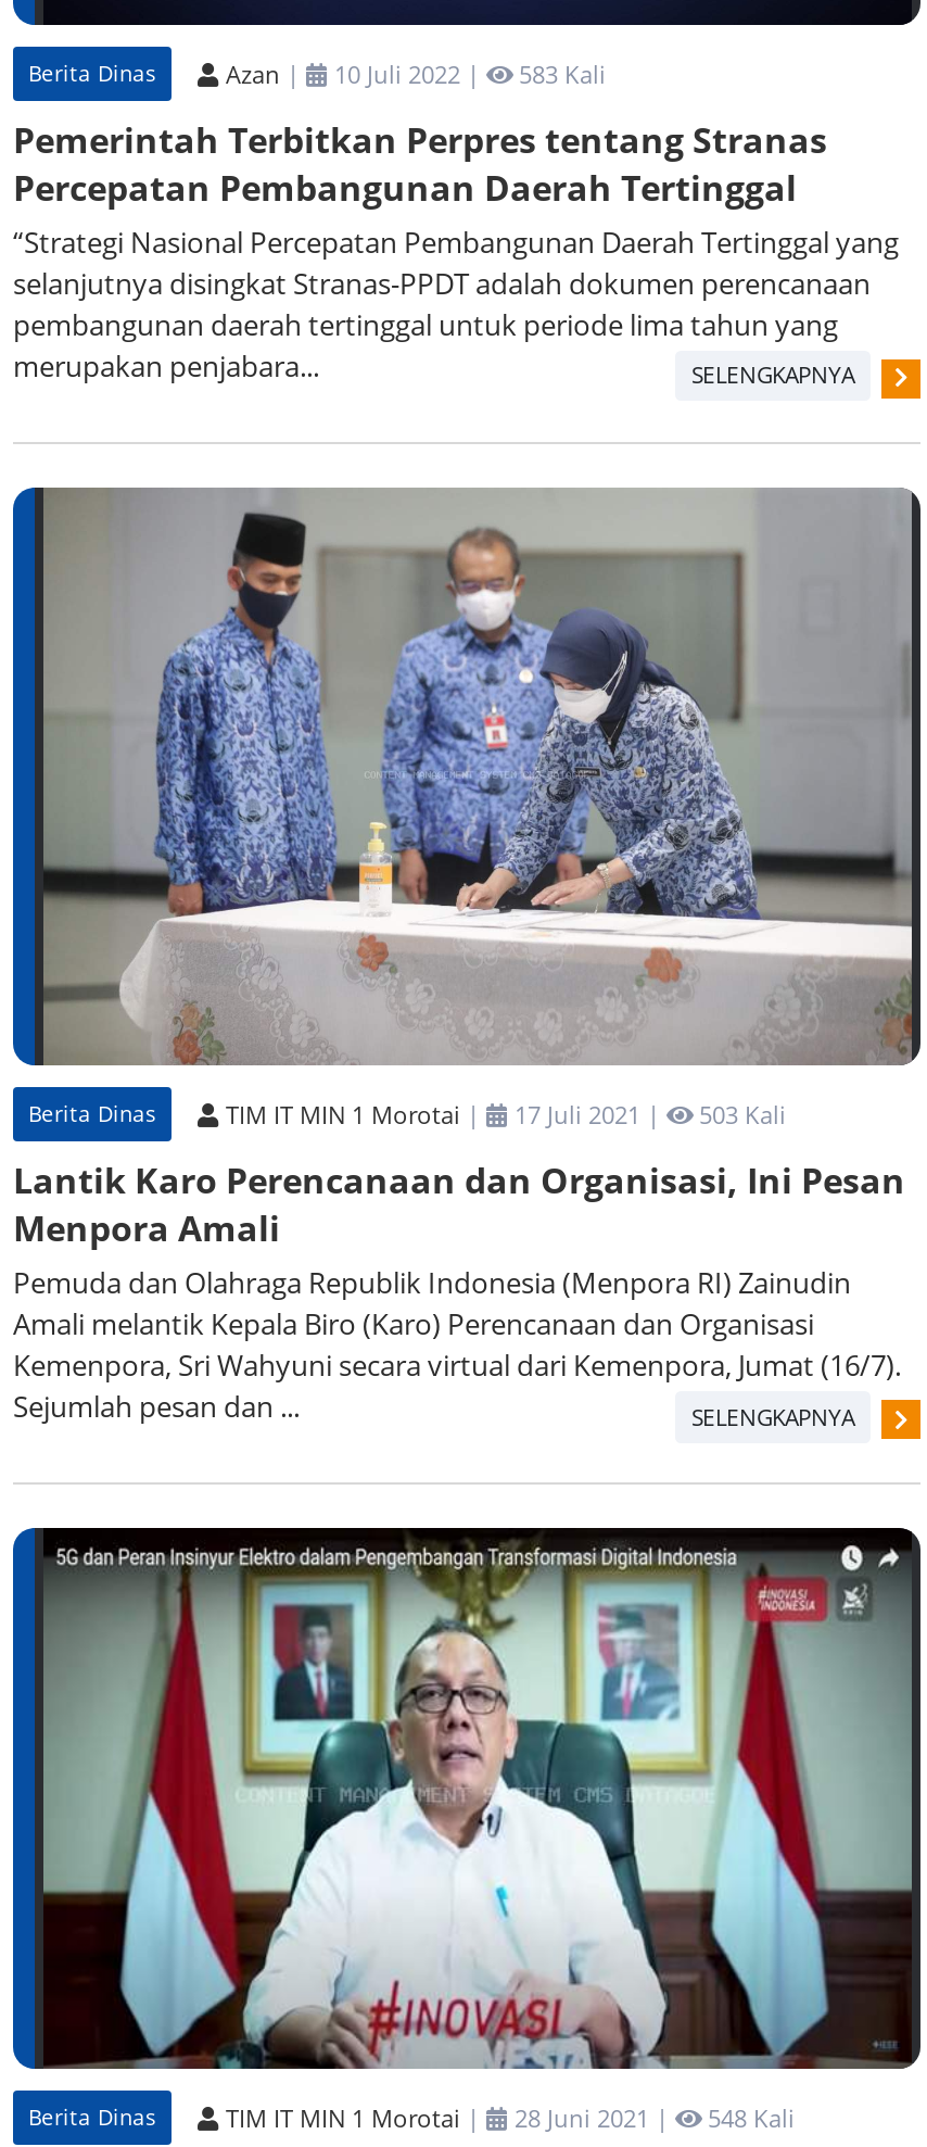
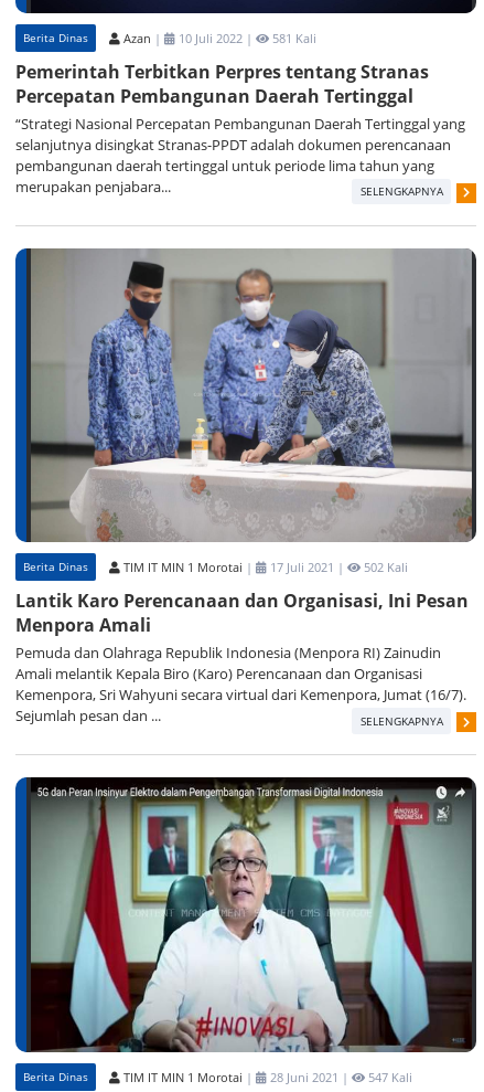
[512,57,606,90] 583 Kali -> [269,30,316,46] 581 Kali
[693,1099,786,1131] 503 Kali -> [361,559,408,576] 502 Kali
[701,2101,795,2134] 548 Kali -> [365,1069,412,1085] 547 Kali

